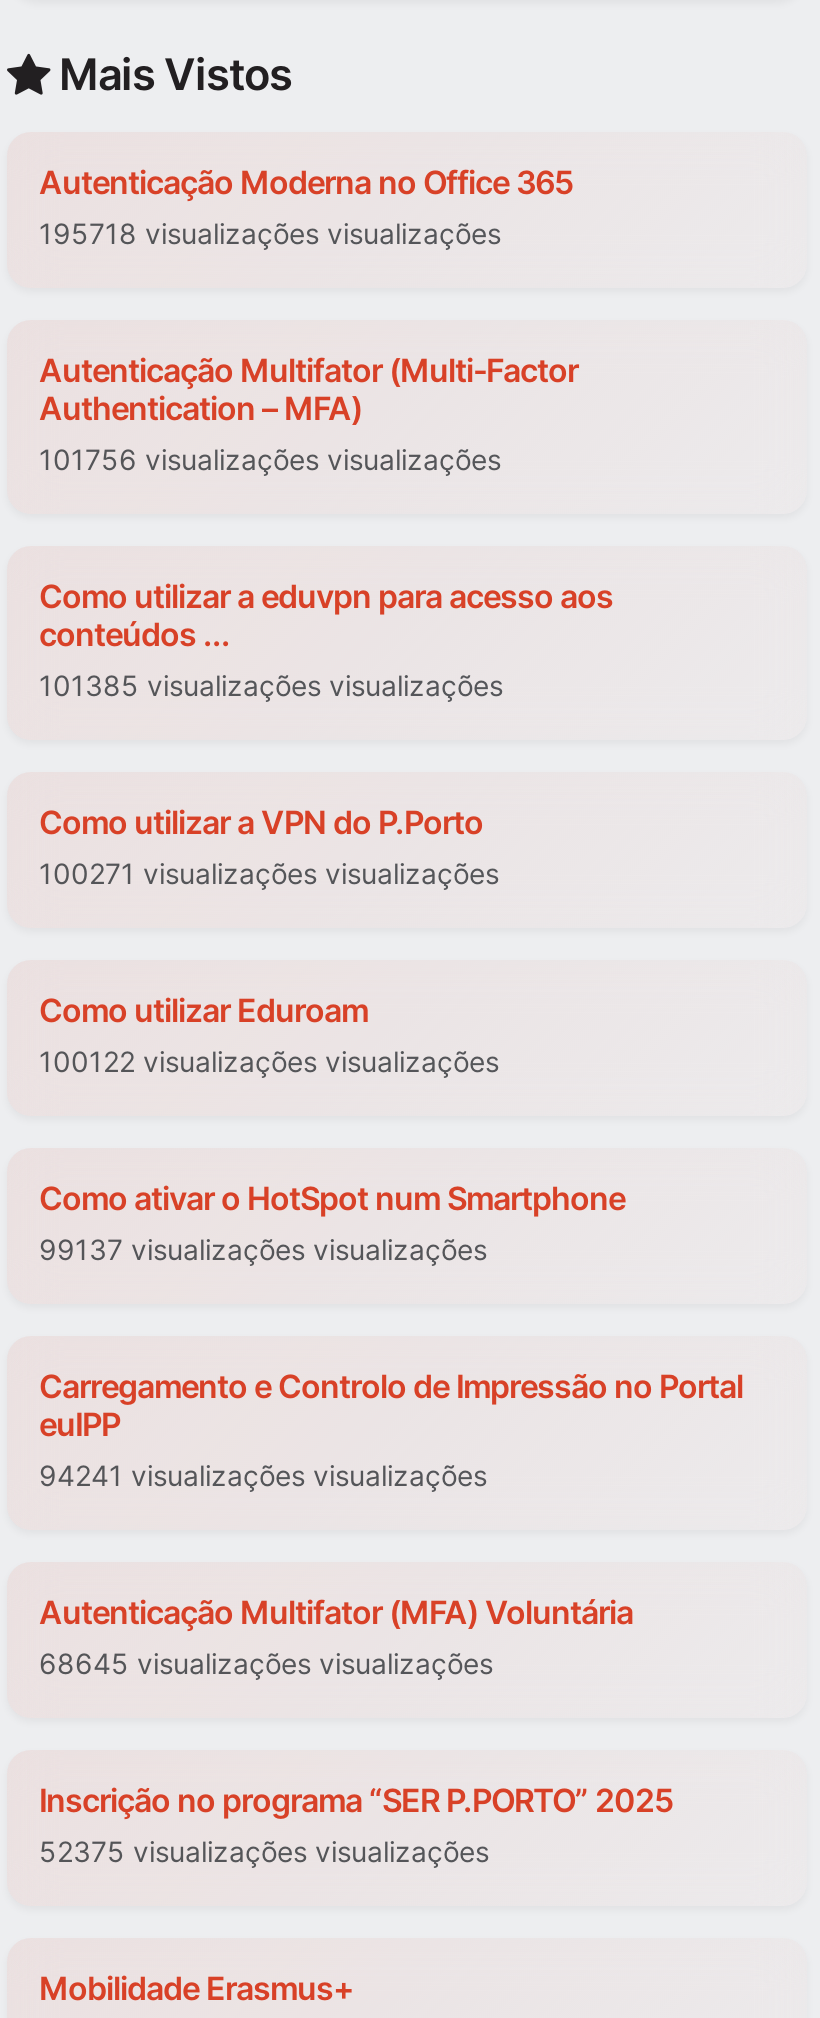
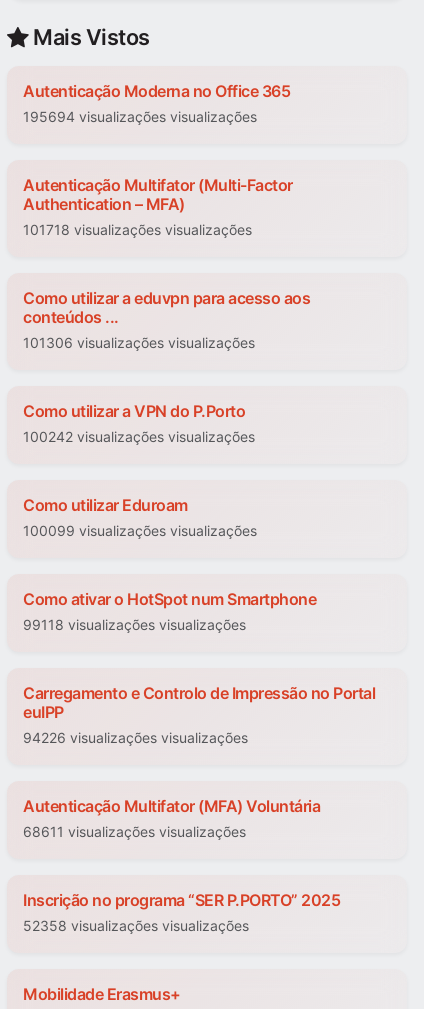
[39,217,501,251] 195718 visualizações visualizações -> [23,108,257,125] 195694 visualizações visualizações
[39,443,501,477] 101756 visualizações visualizações -> [23,221,252,238] 101718 visualizações visualizações
[39,669,503,703] 101385 visualizações visualizações -> [23,334,255,351] 101306 visualizações visualizações
[39,857,499,891] 100271 visualizações visualizações -> [23,428,255,445] 100242 visualizações visualizações
[39,1045,499,1079] 100122 visualizações visualizações -> [23,522,257,539] 100099 visualizações visualizações
[39,1233,487,1267] 99137 visualizações visualizações -> [23,616,246,633] 99118 visualizações visualizações
[39,1459,487,1493] 94241 visualizações visualizações -> [23,729,248,746] 94226 visualizações visualizações
[39,1647,493,1681] 68645 visualizações visualizações -> [23,823,246,840] 68611 visualizações visualizações
[39,1835,489,1869] 52375 visualizações visualizações -> [23,917,249,934] 52358 visualizações visualizações

